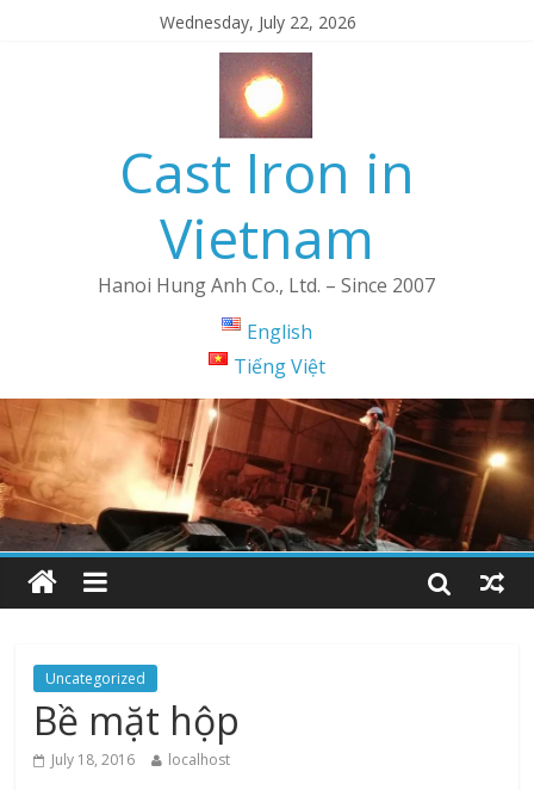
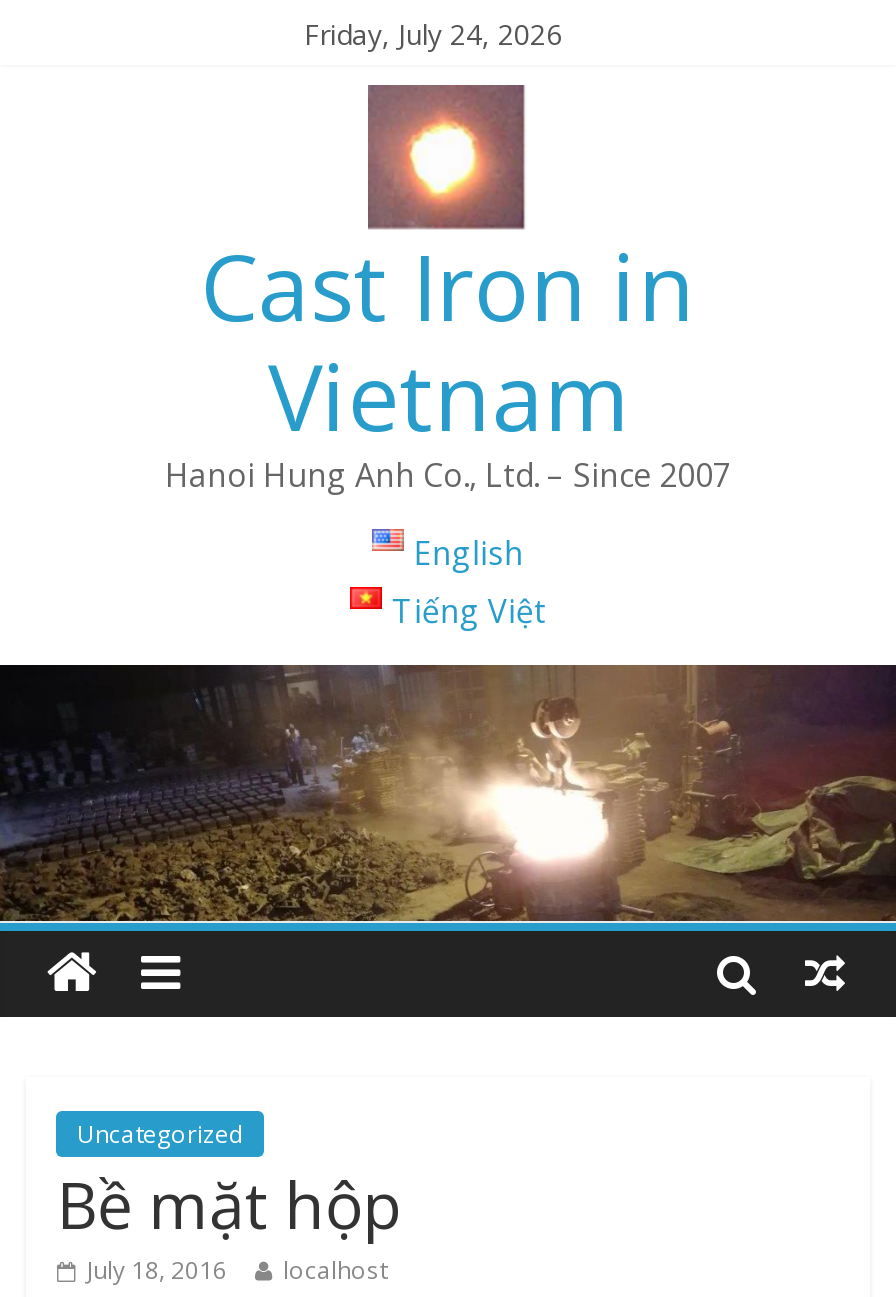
[160,11,356,33] Wednesday, July 22, 2026 -> [304,15,562,53] Friday, July 24, 2026
[4,397,530,553] [image] -> [6,663,890,923] [image]

